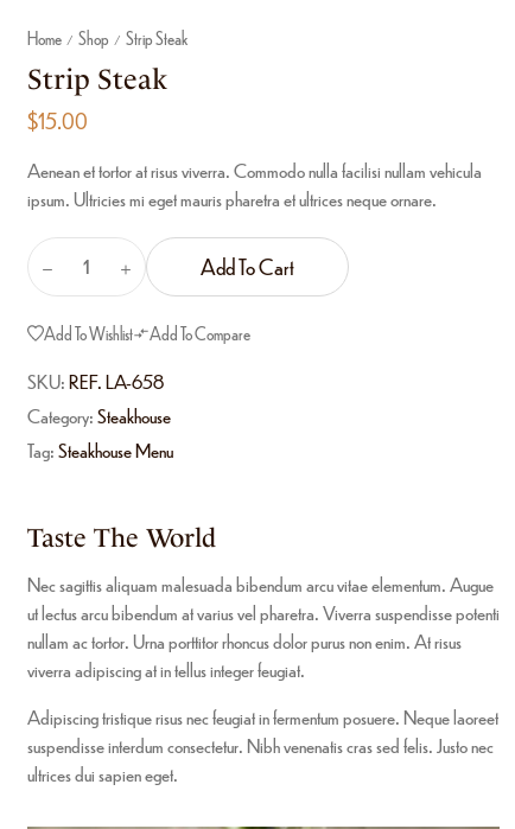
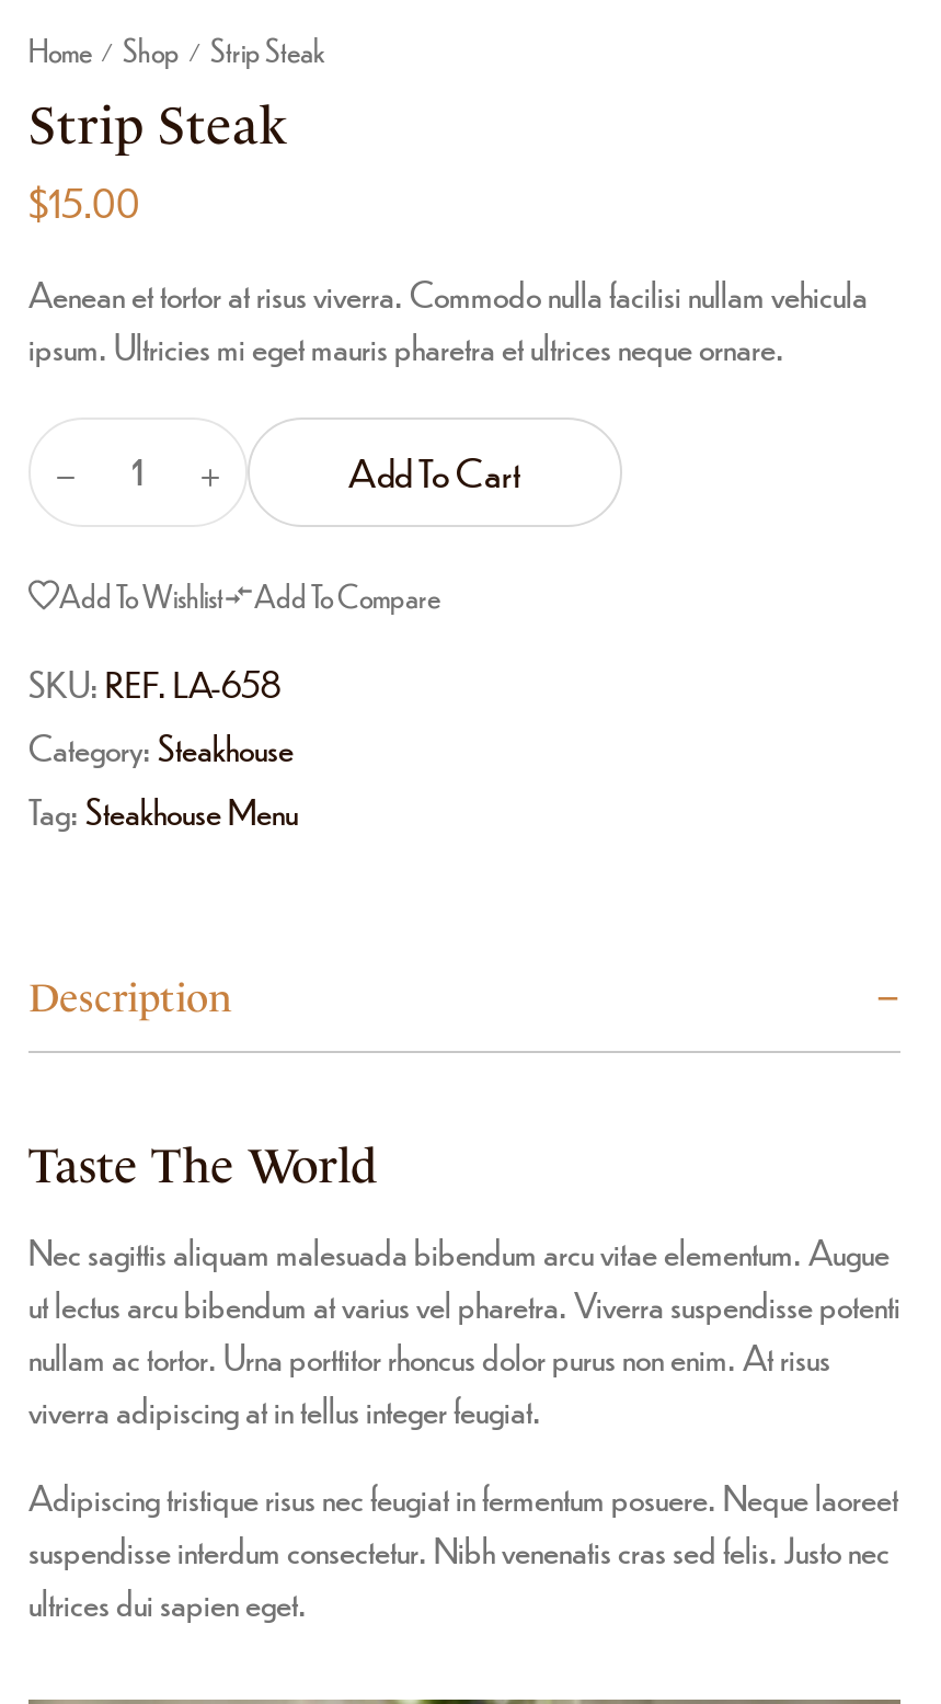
none -> [28,975,232,1023] Description

